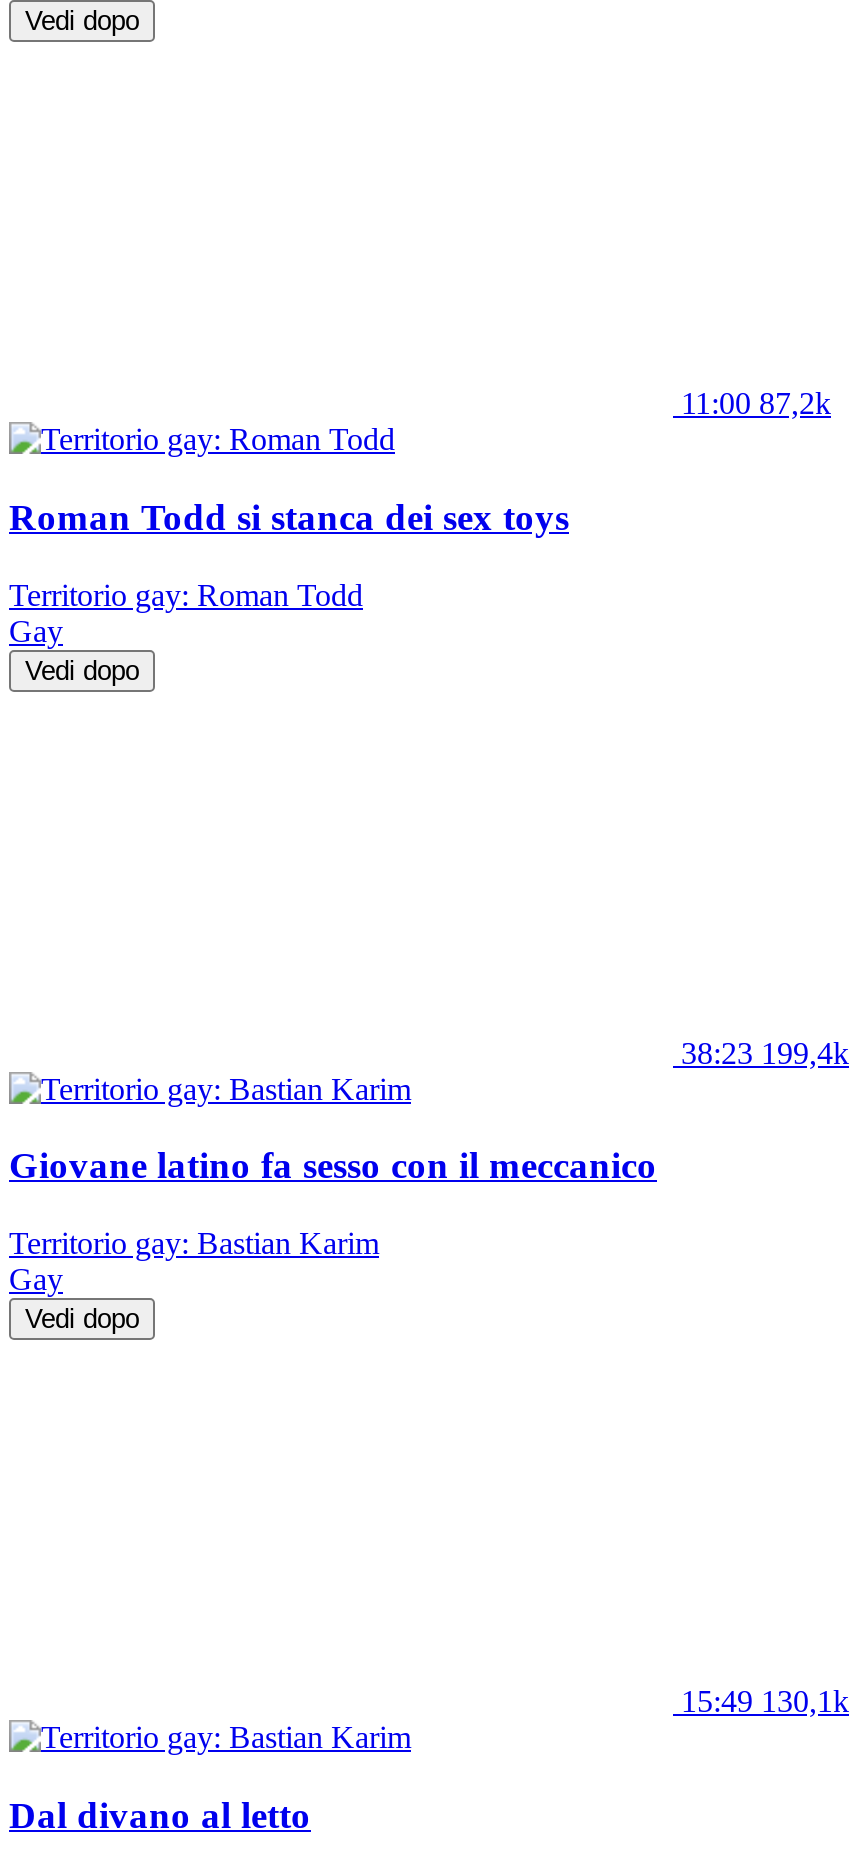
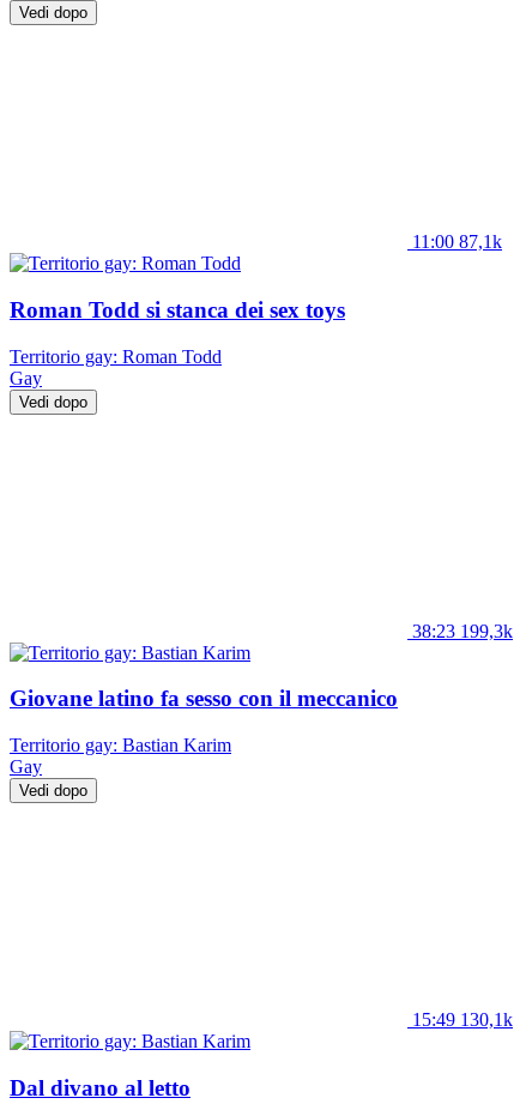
[681,387,831,421] 11:00 87,2k -> [412,232,502,252] 11:00 87,1k
[681,1036,849,1070] 38:23 199,4k -> [412,621,513,641] 38:23 199,3k

